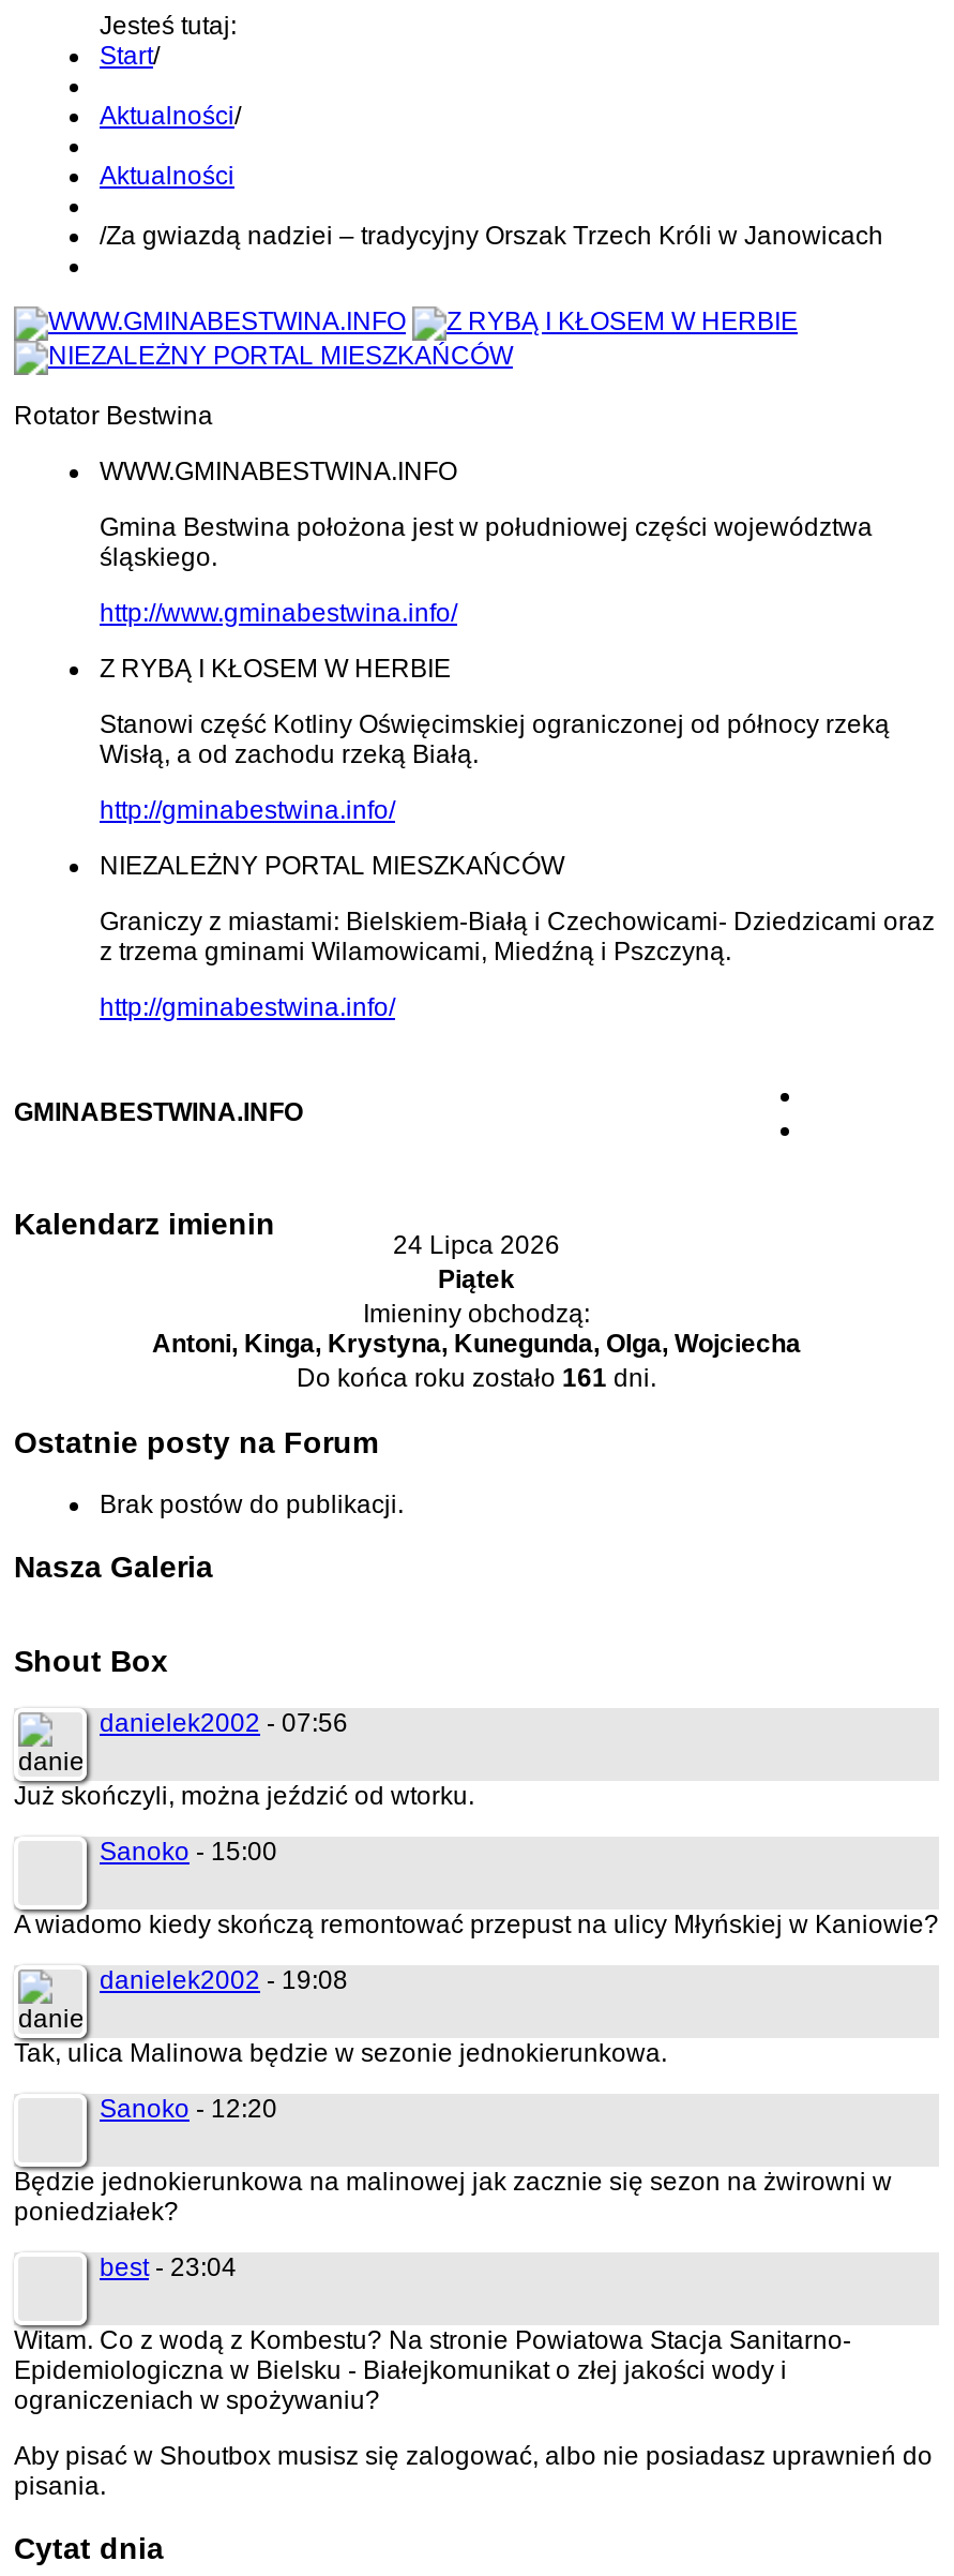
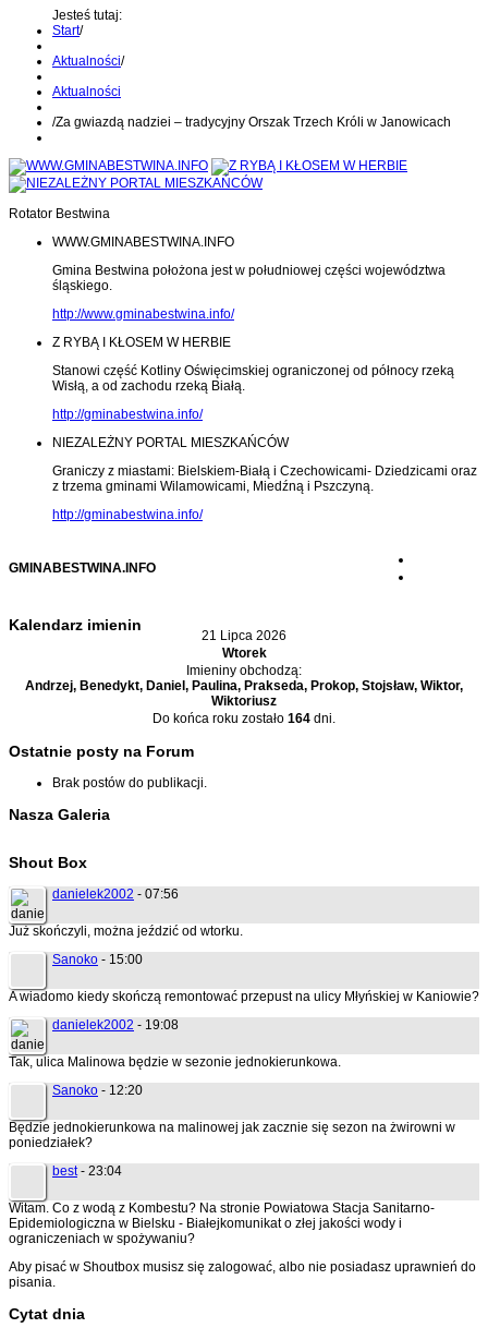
[393,1230,560,1295] 24 Lipca 2026 | Piątek -> [202,628,286,661] 21 Lipca 2026 | Wtorek
[152,1329,801,1393] Antoni, Kinga, Krystyna, Kunegunda, Olga, Wojciecha | Do końca roku zostało 161 dni. -> [25,678,463,726] Andrzej, Benedykt, Daniel, Paulina, Prakseda, Prokop, Stojsław, Wiktor, | Wiktoriusz | Do końca roku zostało 164 dni.

